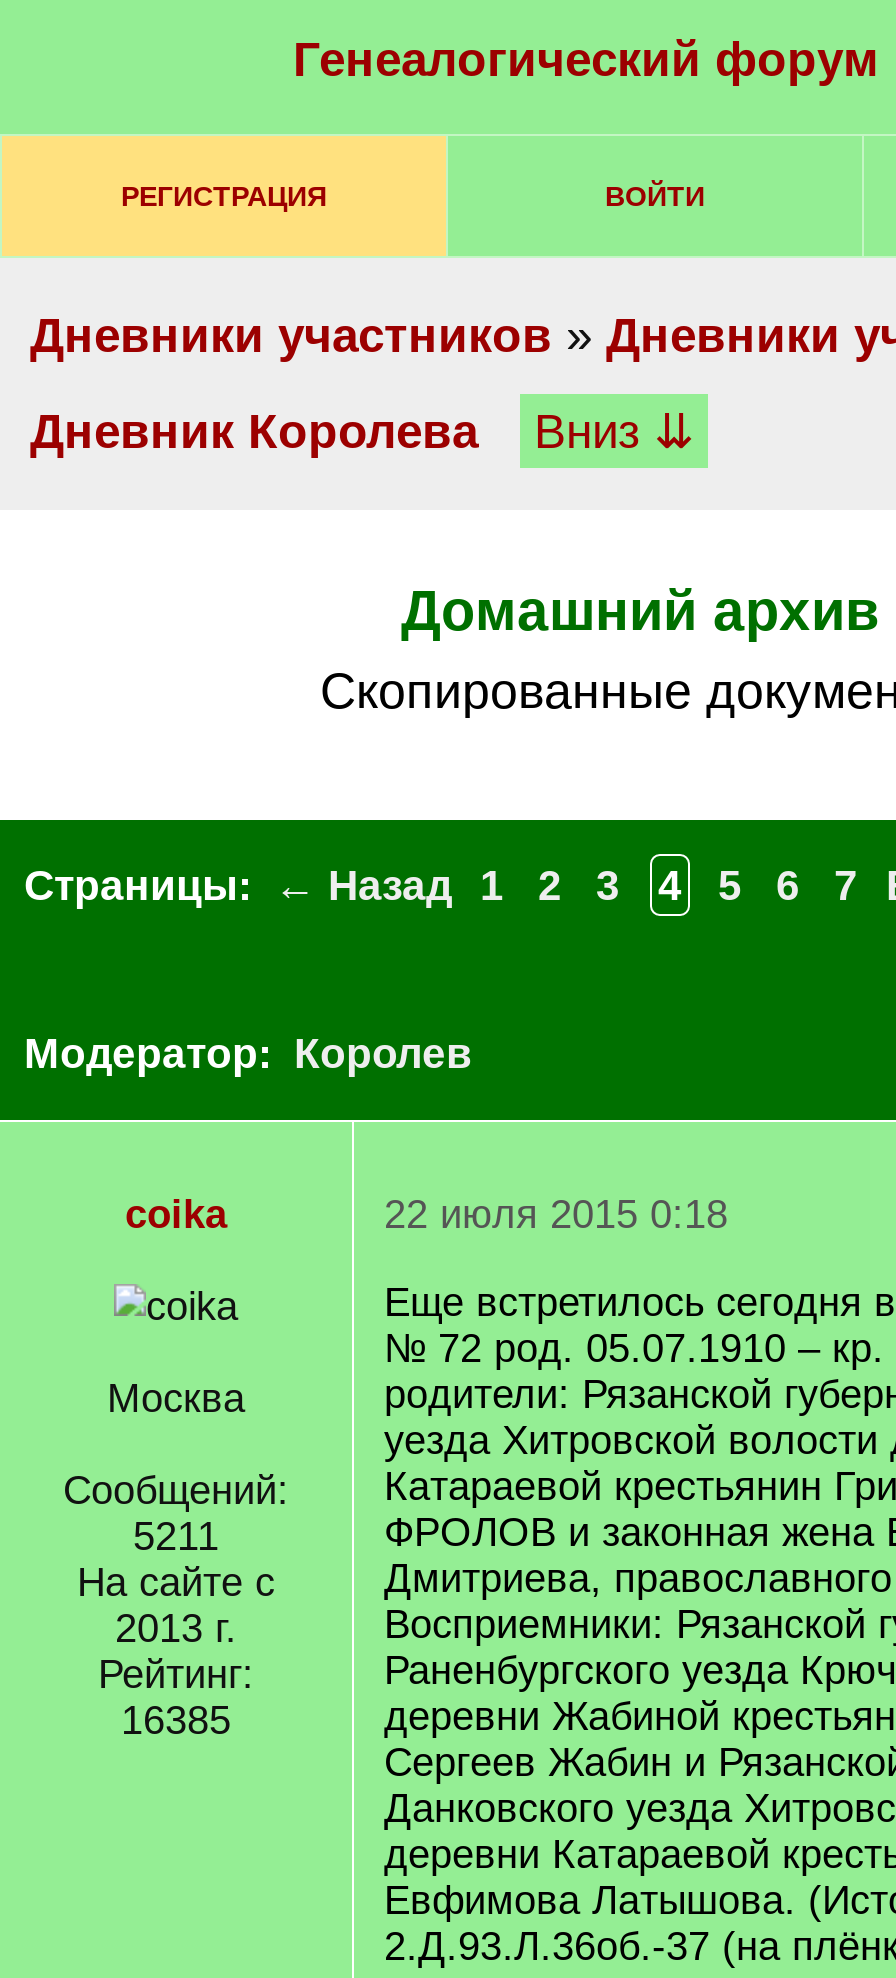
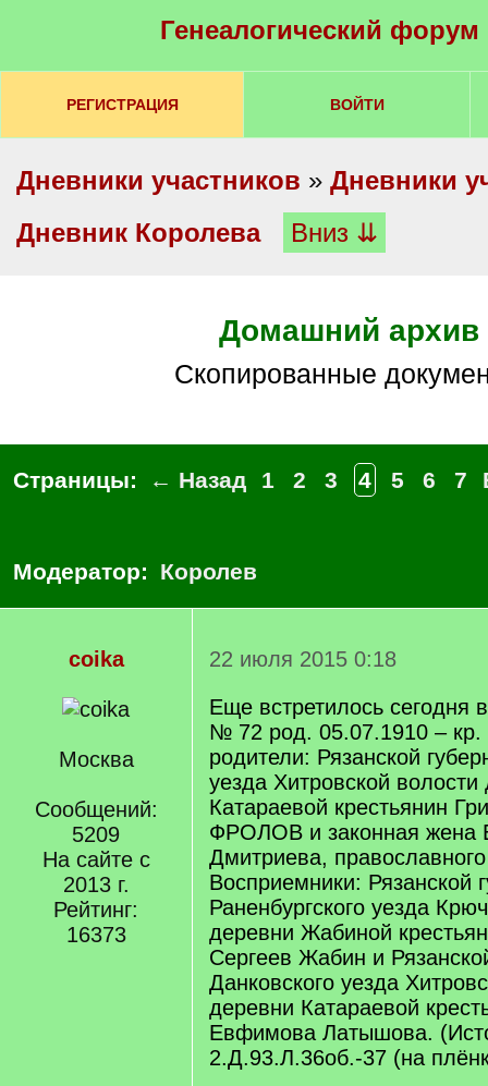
[133,1514,219,1558] 5211 -> [72,822,120,846] 5209
[121,1698,231,1742] 16385 -> [66,923,126,947] 16373

